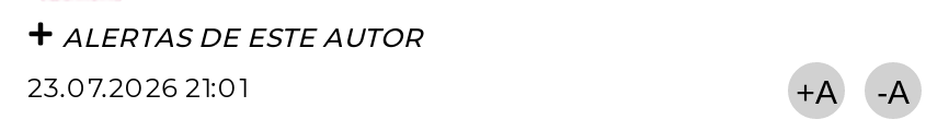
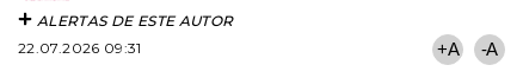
[27,72,248,104] 23.07.2026 21:01 -> [18,39,142,56] 22.07.2026 09:31

